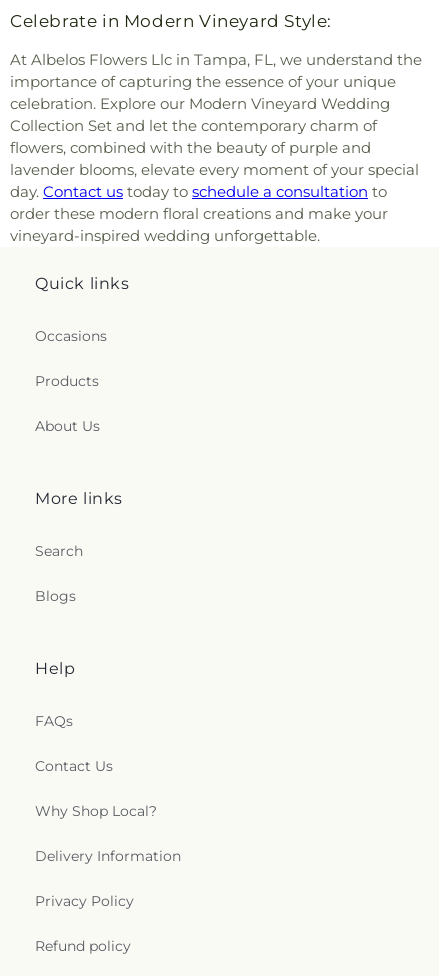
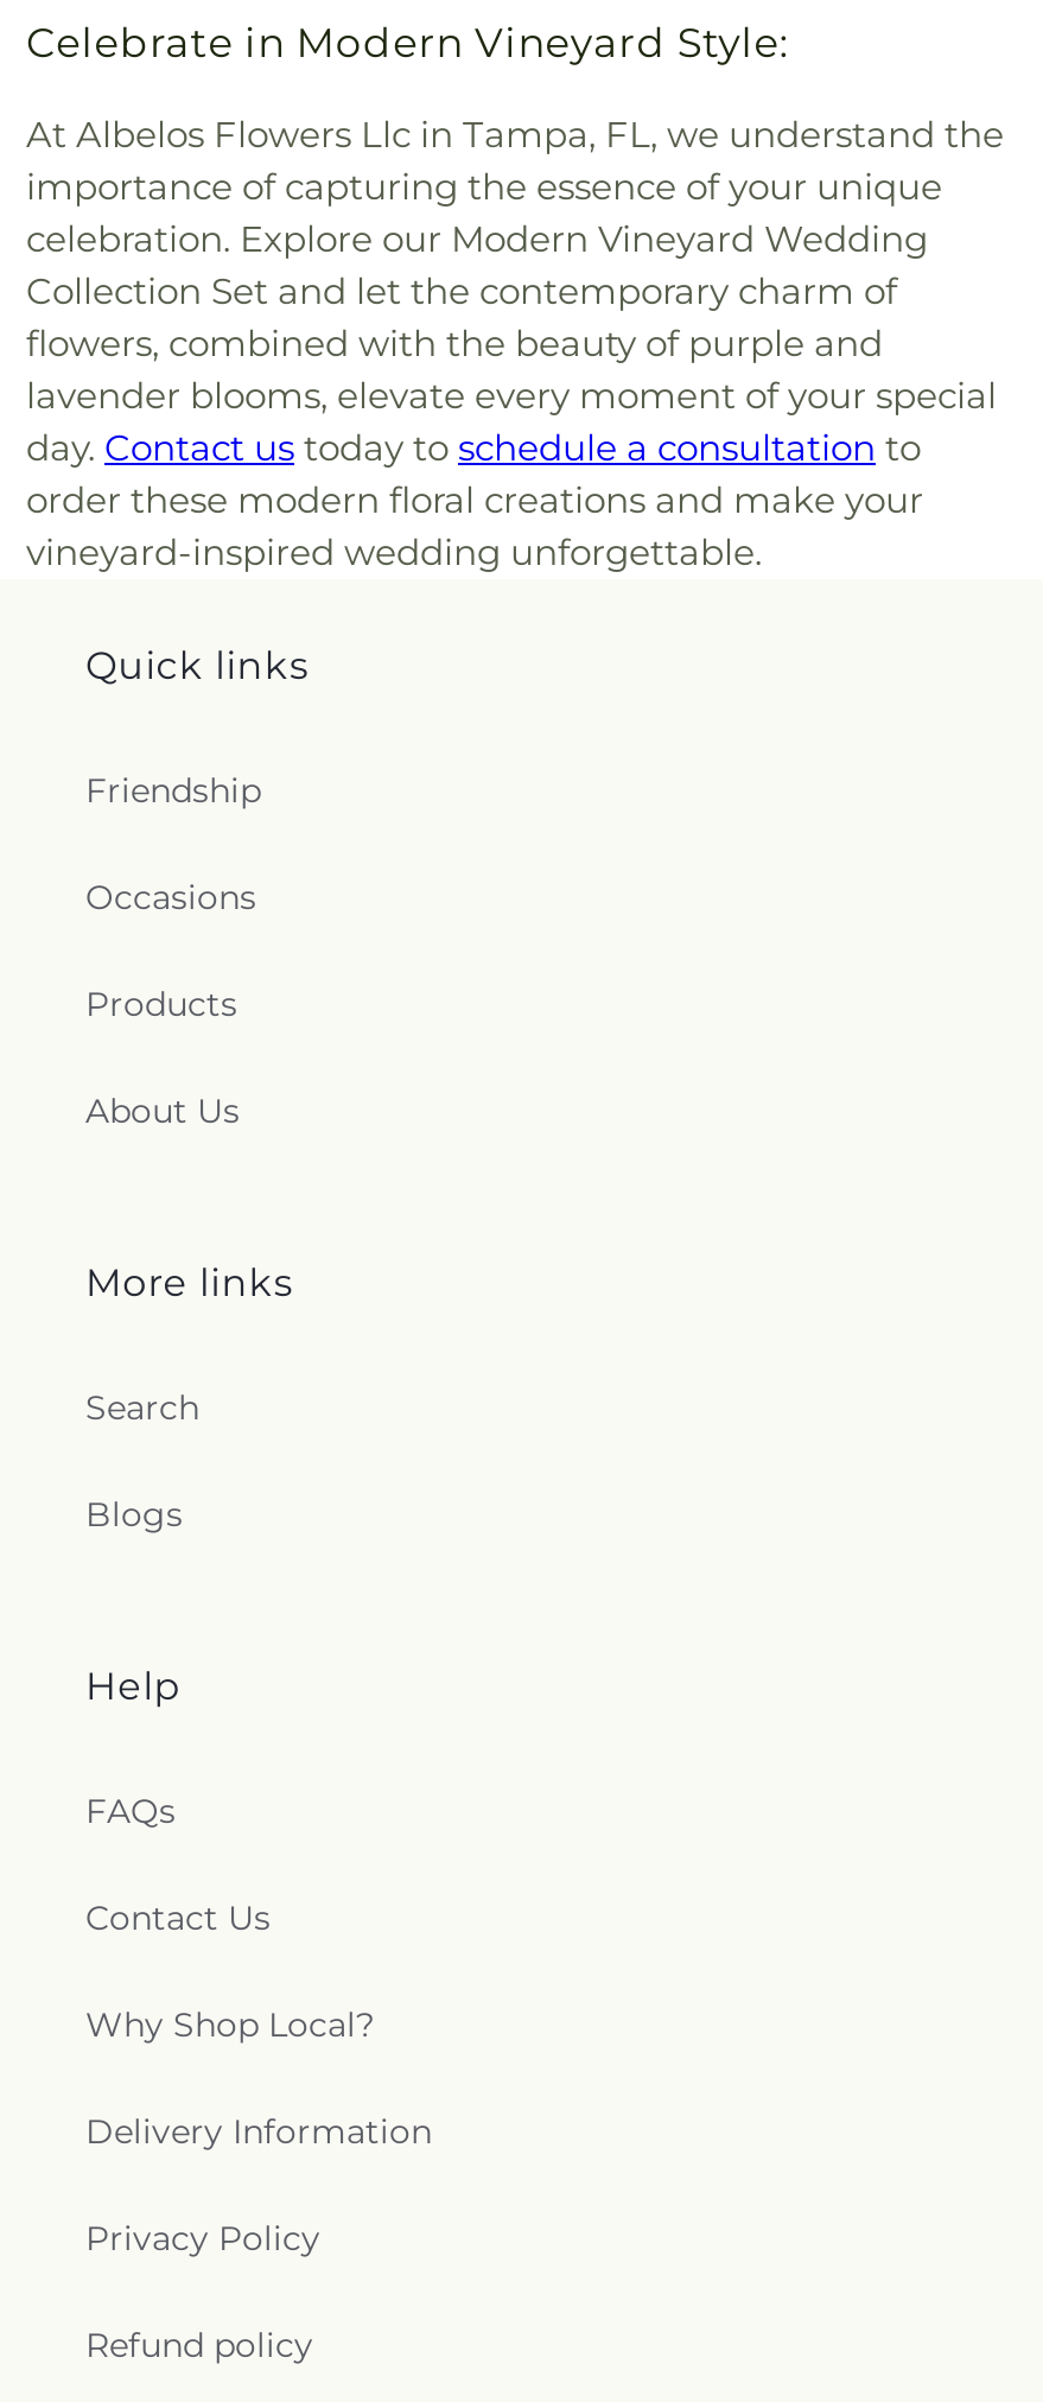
none -> [85,769,261,812] Friendship

